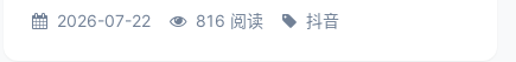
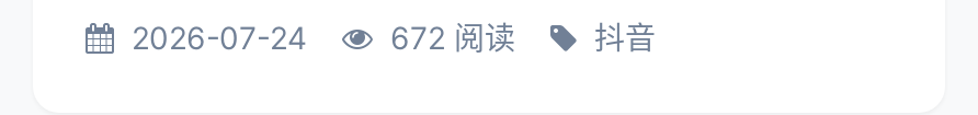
[52,11,263,30] 2026-07-22 | 816 阅读 -> [123,19,515,56] 2026-07-24 | 672 阅读

